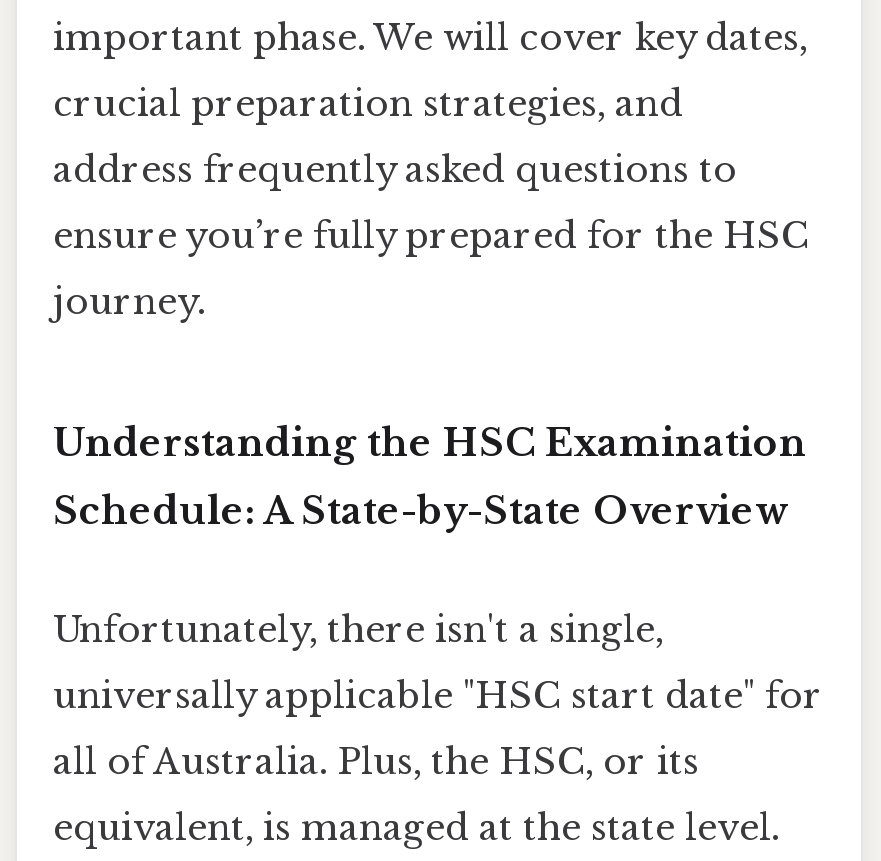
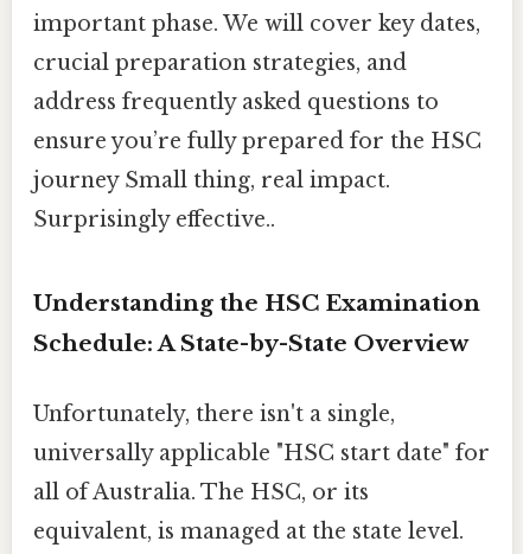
[53,280,205,324] journey. -> [33,167,390,232] journey Small thing, real impact. | Surprisingly effective..
[53,740,699,784] all of Australia. Plus, the HSC, or its -> [33,479,369,505] all of Australia. The HSC, or its

